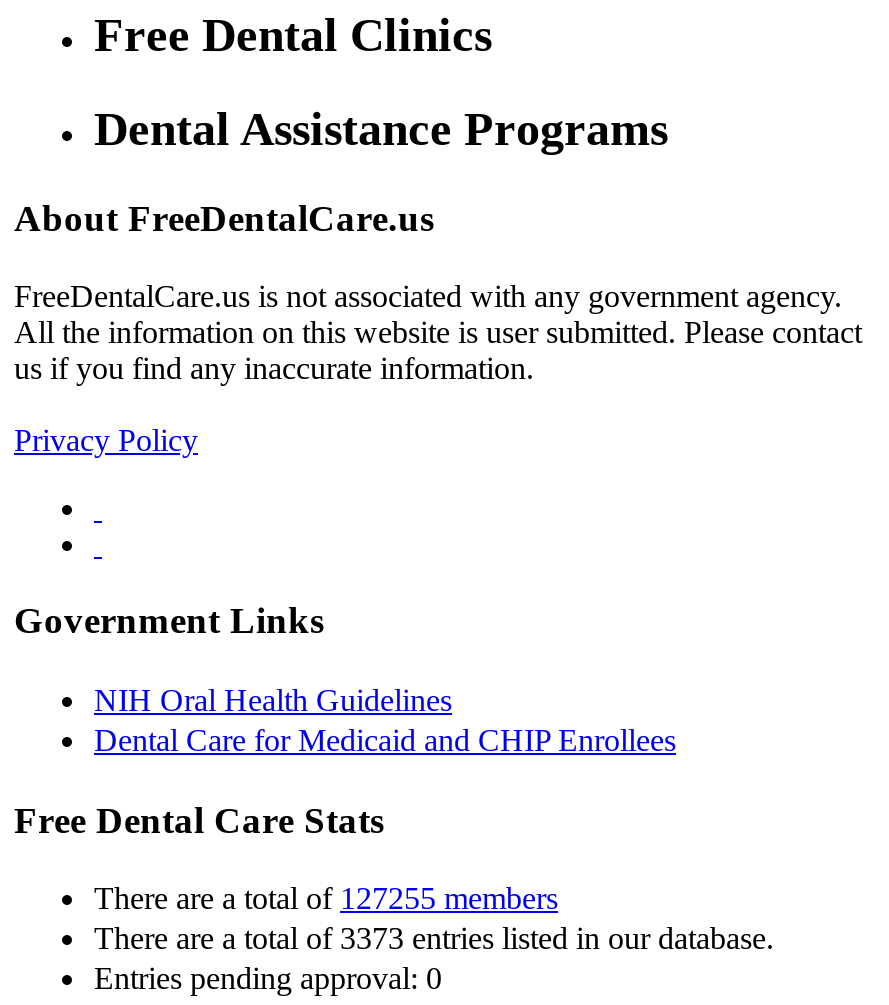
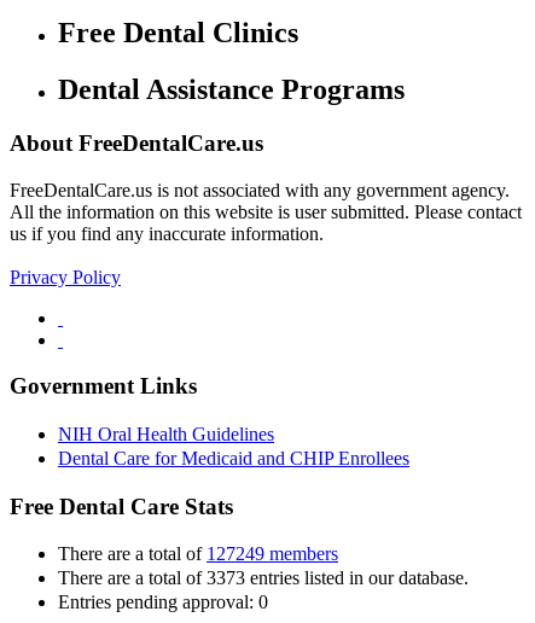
[94,882,558,916] There are a total of 127255 members -> [58,544,338,564] There are a total of 127249 members

